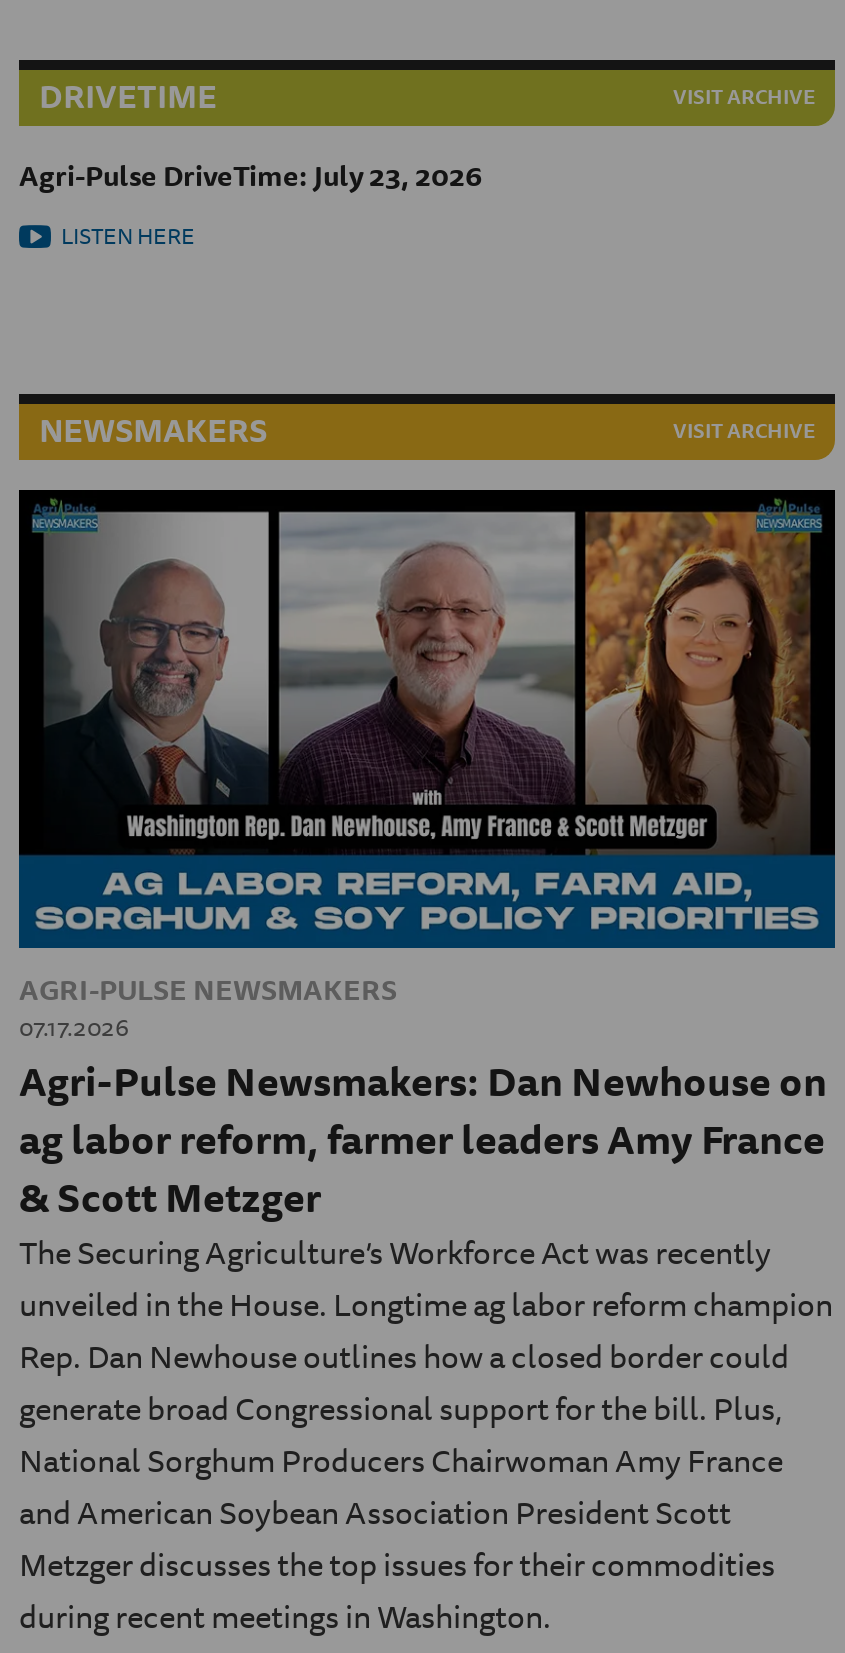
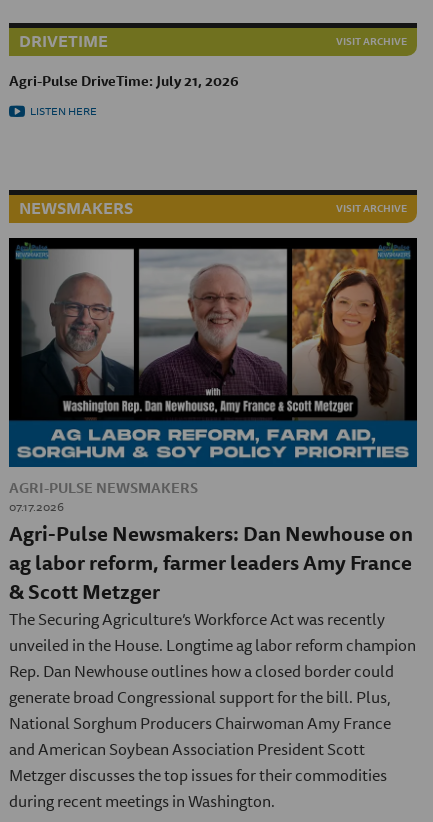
[19,154,483,198] Agri-Pulse DriveTime: July 23, 2026 -> [9,70,239,92] Agri-Pulse DriveTime: July 21, 2026

